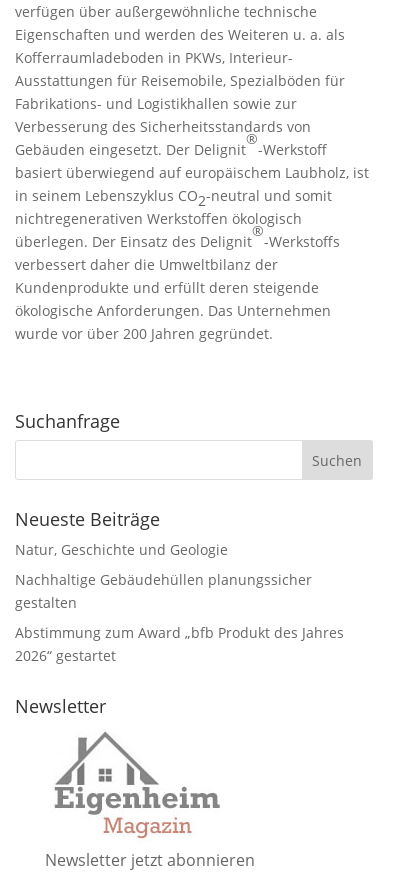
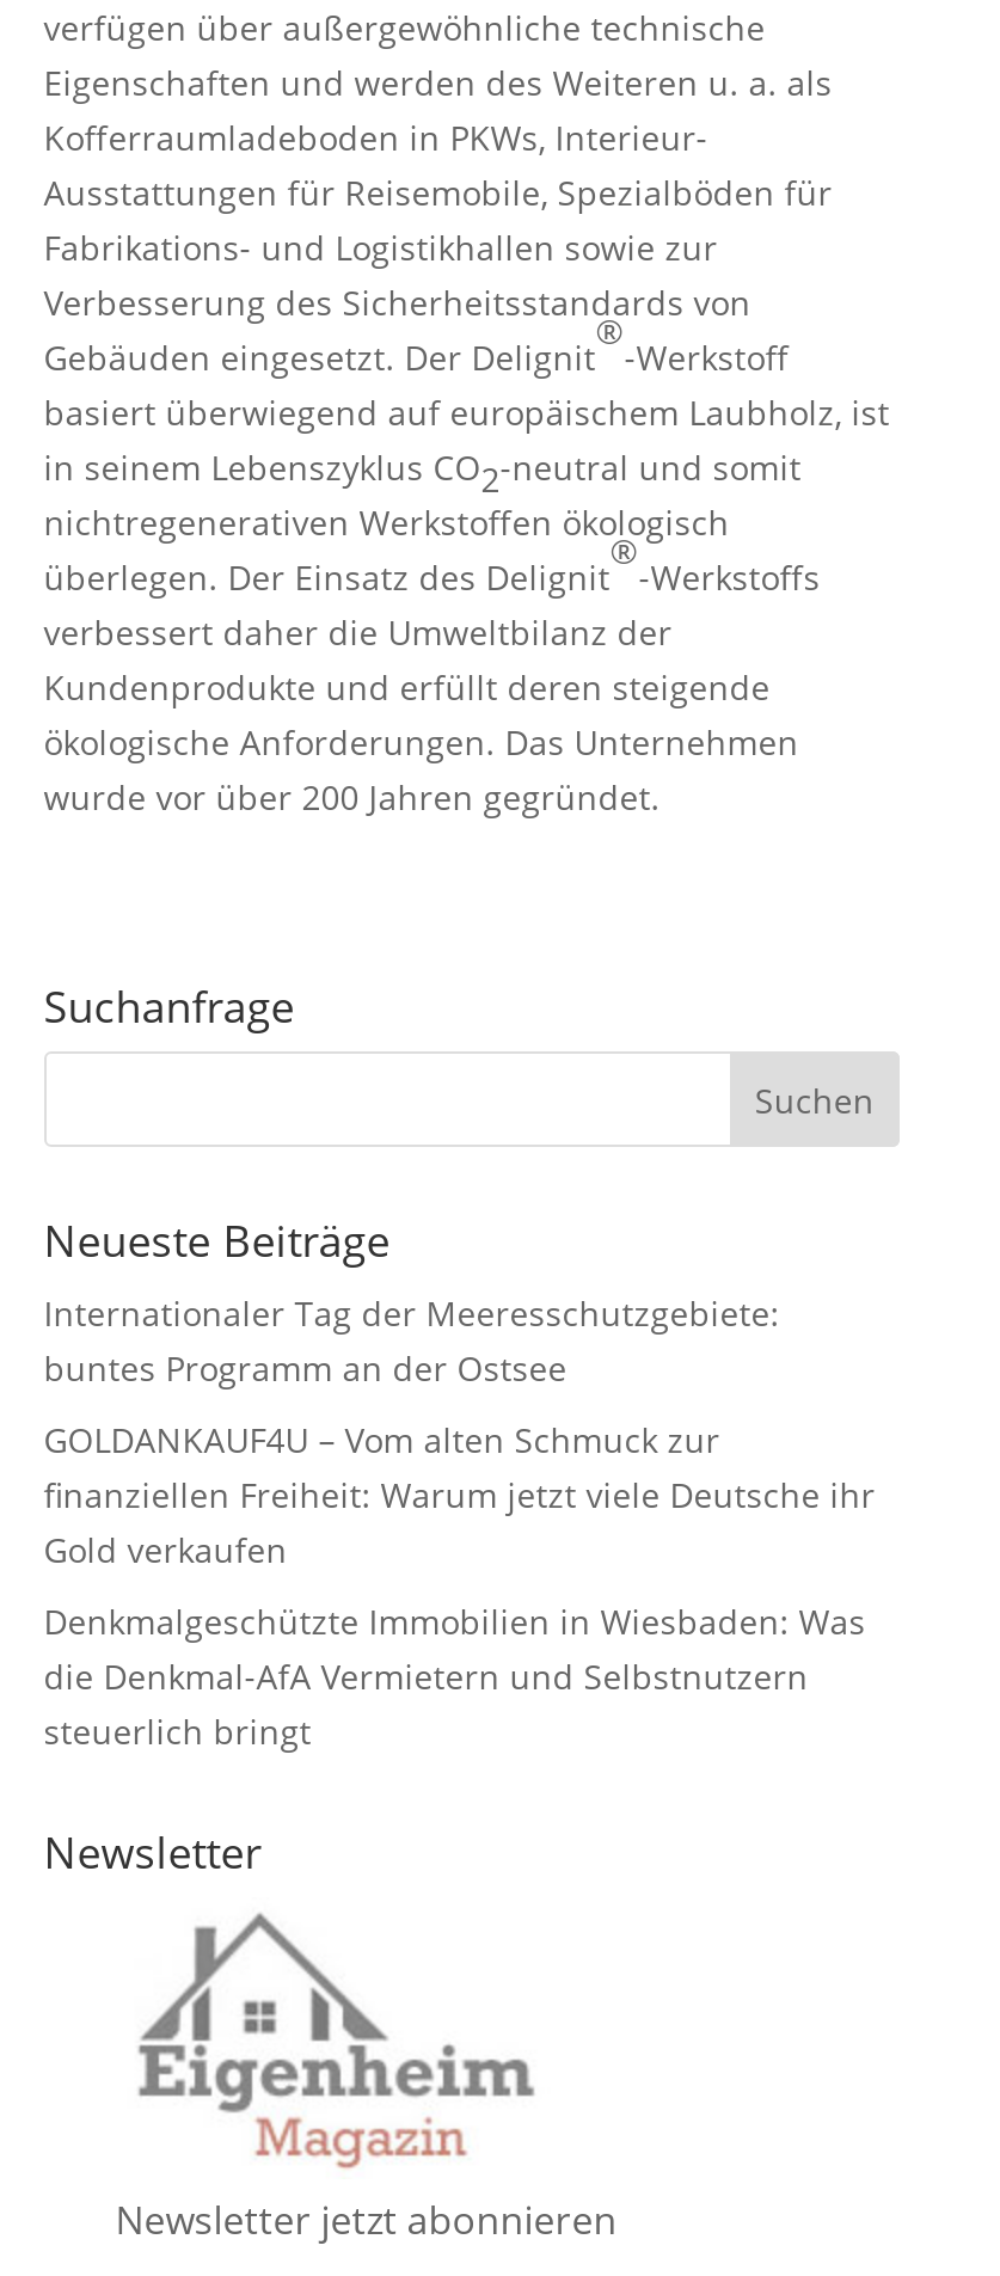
[15,540,228,559] Natur, Geschichte und Geologie -> [44,1291,780,1392] Internationaler Tag der Meeresschutzgebiete: | buntes Programm an der Ostsee
[15,570,312,612] Nachhaltige Gebäudehüllen planungssicher | gestalten -> [44,1418,875,1573] GOLDANKAUF4U – Vom alten Schmuck zur | finanziellen Freiheit: Warum jetzt viele Deutsche ihr | Gold verkaufen
[15,623,344,665] Abstimmung zum Award „bfb Produkt des Jahres | 2026“ gestartet -> [44,1600,866,1755] Denkmalgeschützte Immobilien in Wiesbaden: Was | die Denkmal-AfA Vermietern und Selbstnutzern | steuerlich bringt

